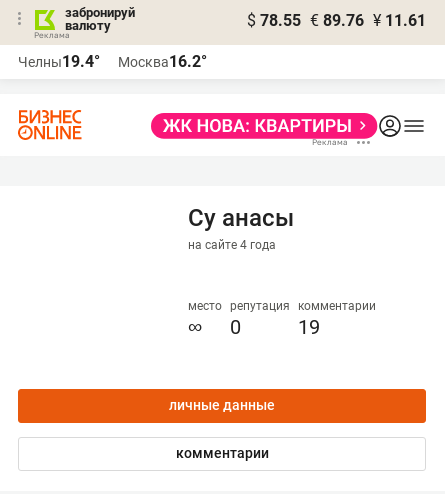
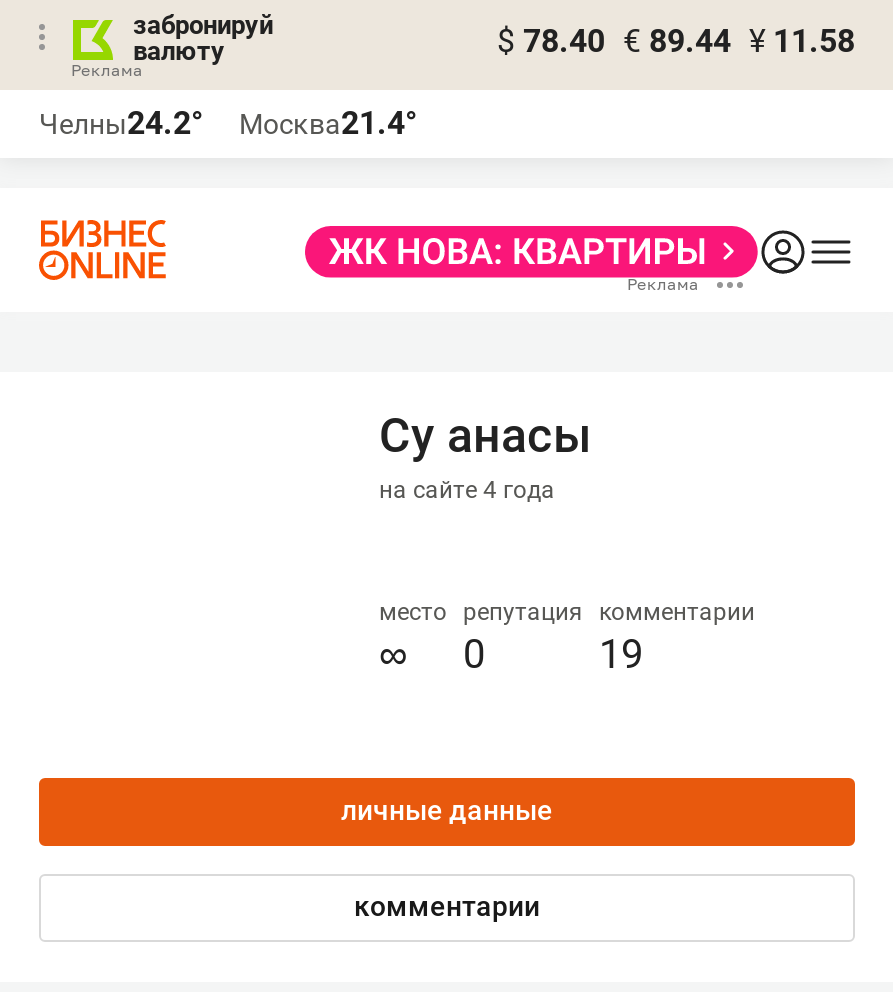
[247,11,426,30] $ 78.55 € 89.76 ¥ 11.61 -> [497,22,855,60] $ 78.40 € 89.44 ¥ 11.58
[18,52,100,71] Челны19.4° -> [39,104,203,142] Челны24.2°
[118,52,207,71] Москва16.2° -> [239,104,417,142] Москва21.4°

